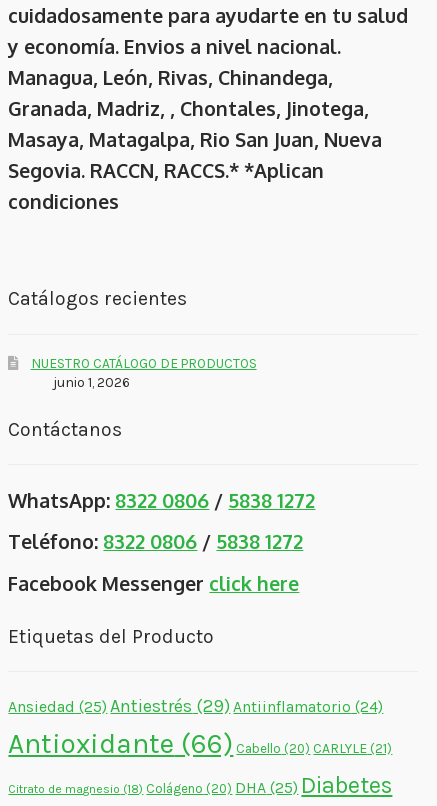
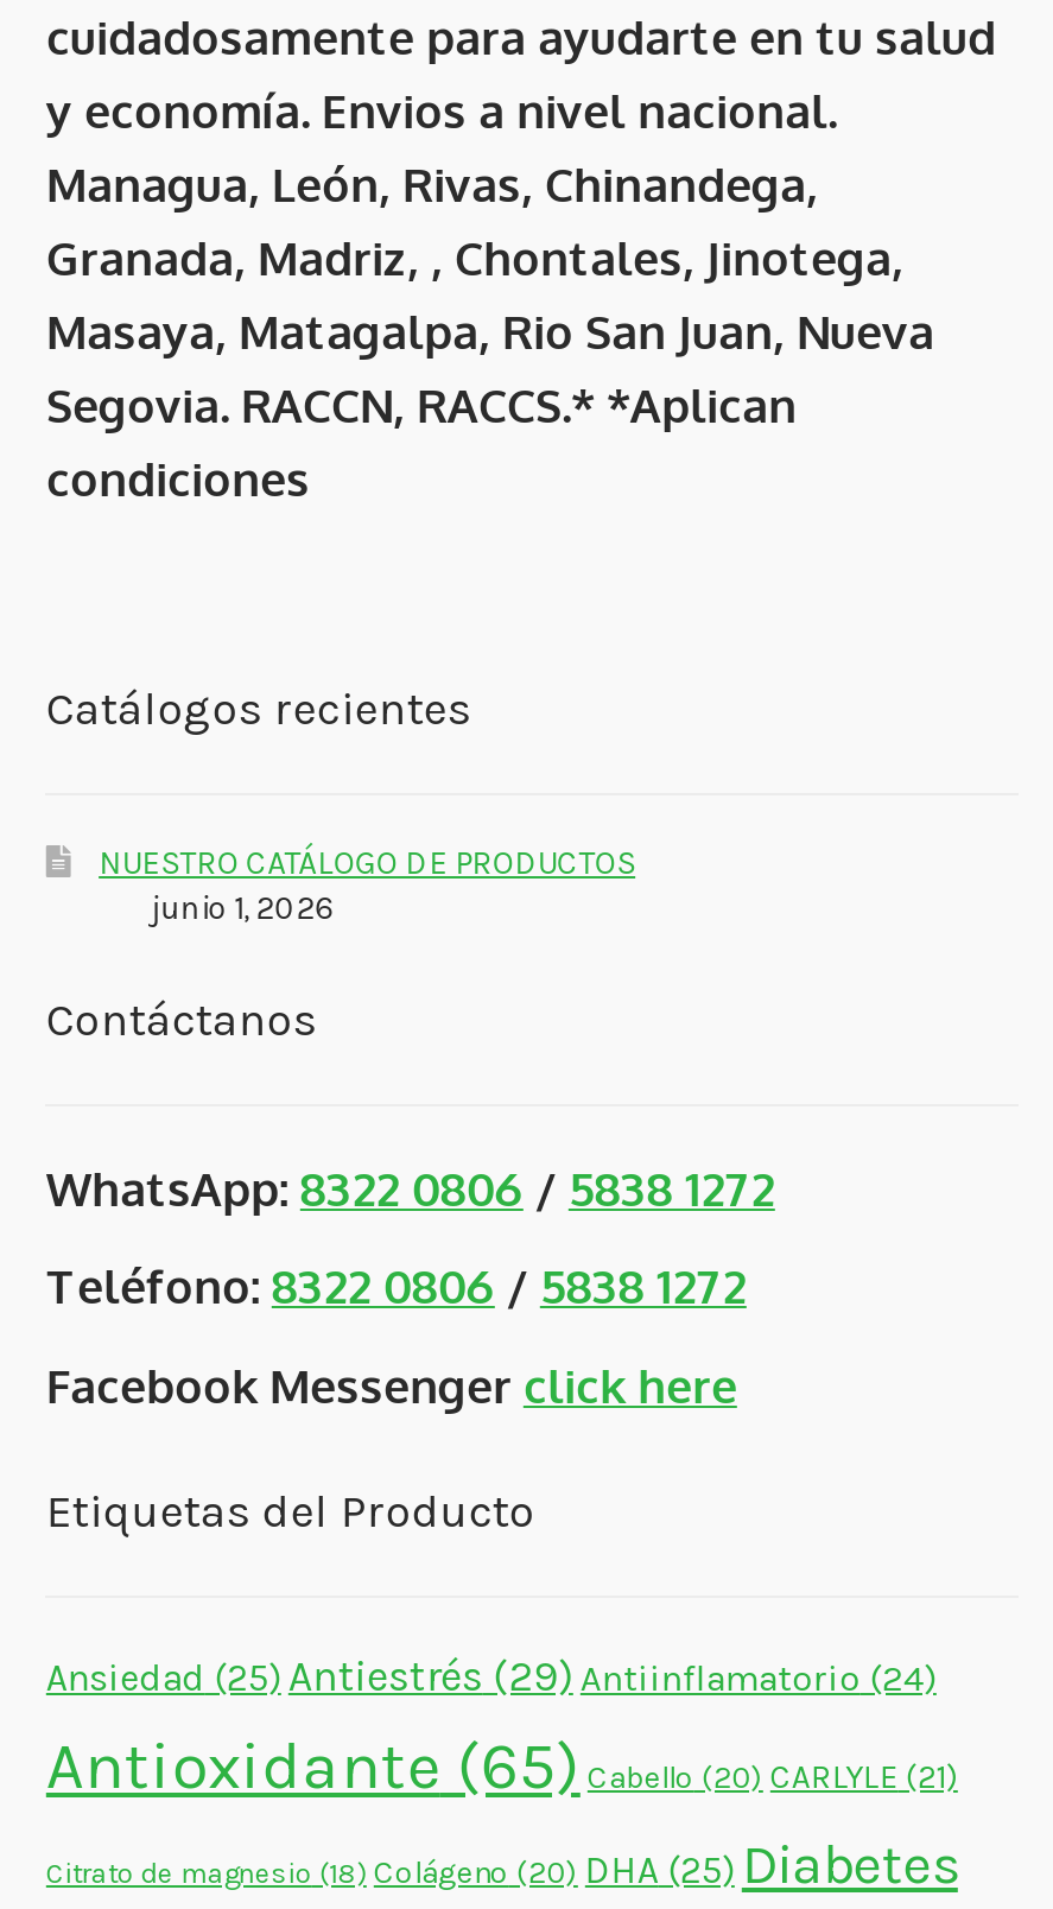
[8,727,392,760] Antioxidante (66) Cabello(20) CARLYLE (21) -> [46,1726,958,1804] Antioxidante (65) Cabello(20) CARLYLE (21)

